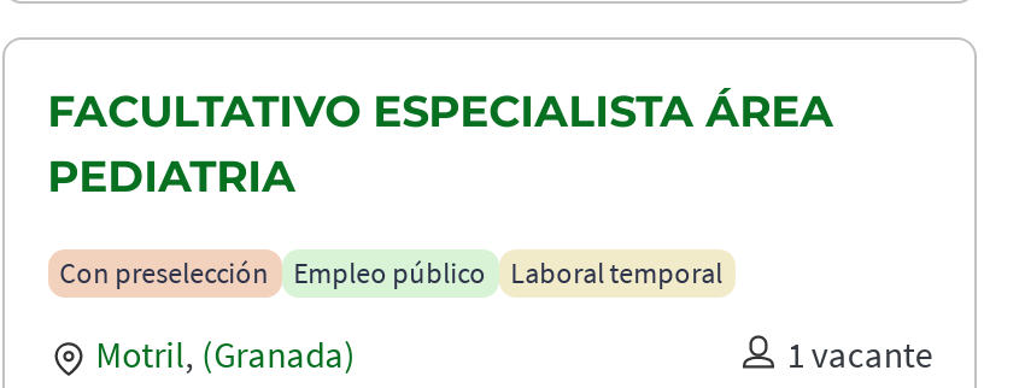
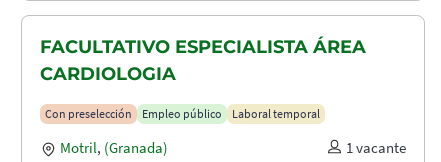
[47,151,296,204] PEDIATRIA -> [40,63,176,85] CARDIOLOGIA

